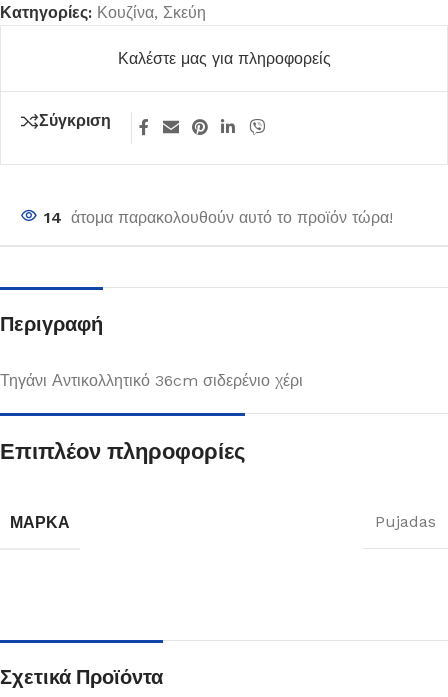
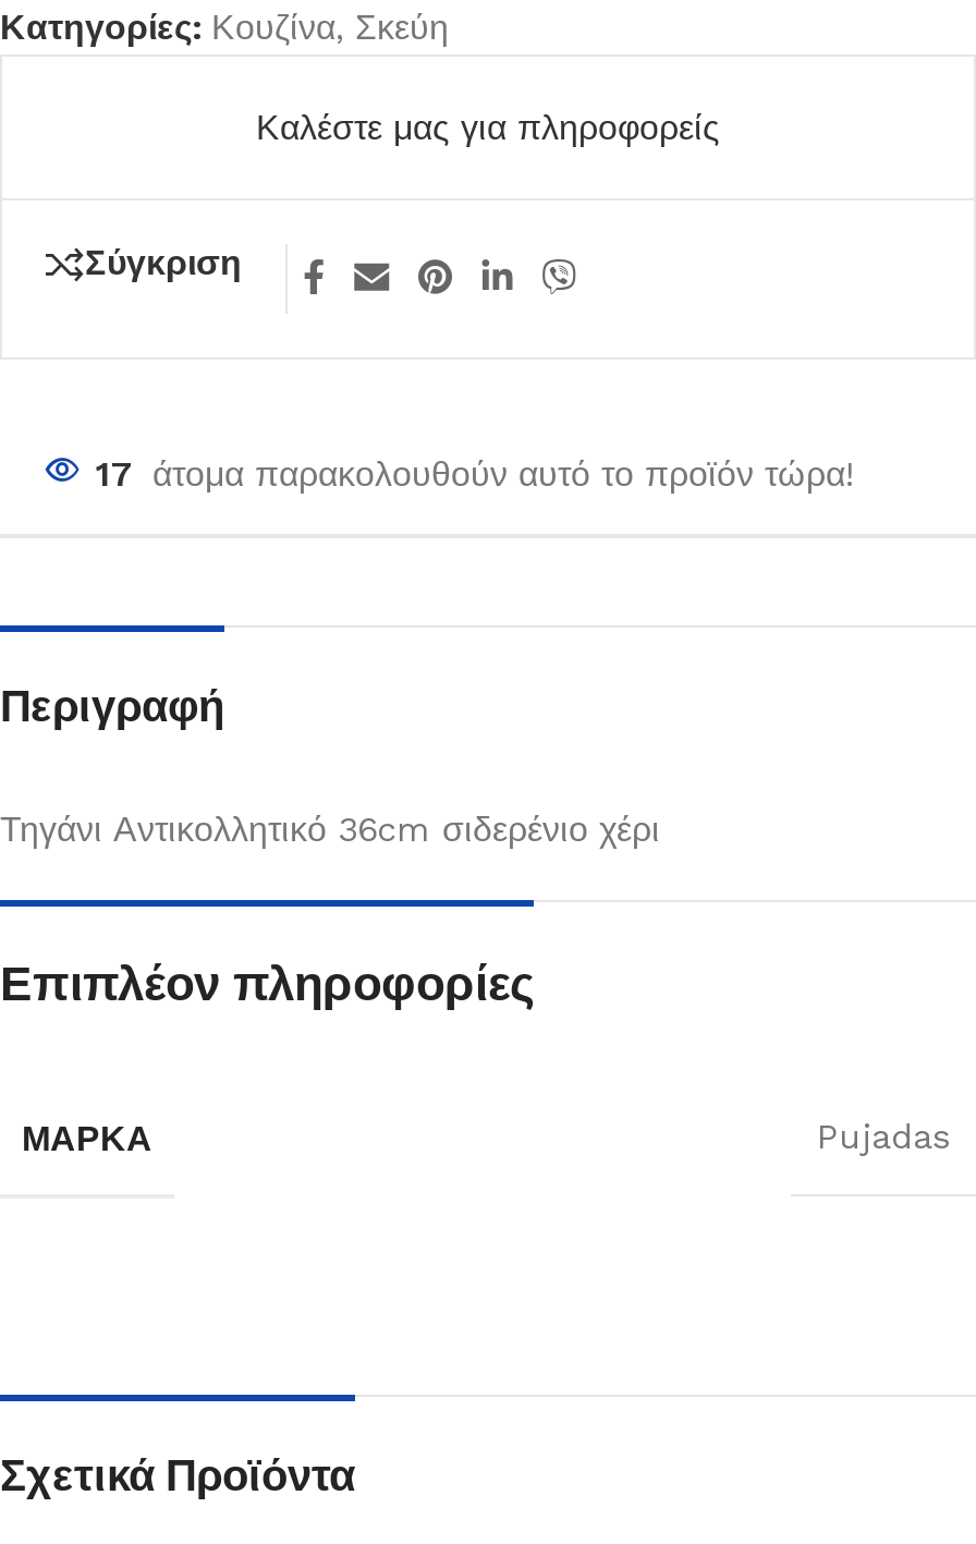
[44,208,393,227] 14 άτομα παρακολουθούν αυτό το προϊόν τώρα! -> [96,453,854,494] 17 άτομα παρακολουθούν αυτό το προϊόν τώρα!

